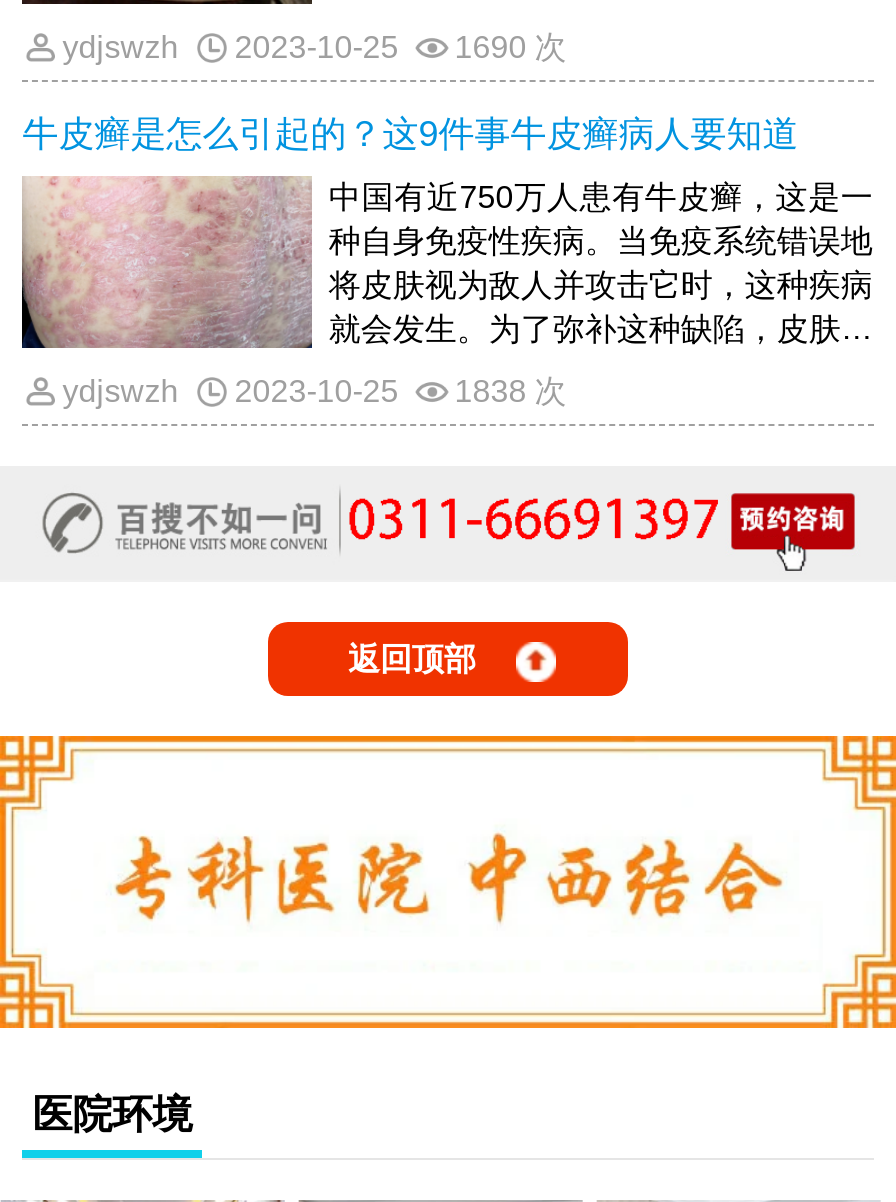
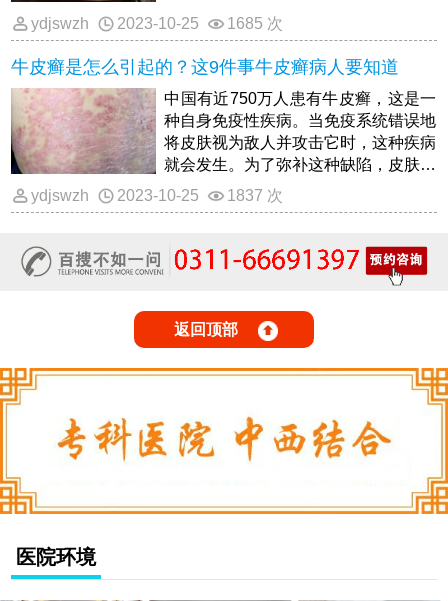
[62,29,566,63] ydjswzh 2023-10-25 1690 次 -> [31,15,283,32] ydjswzh 2023-10-25 1685 次
[62,375,566,409] ydjswzh 2023-10-25 1838 次 -> [31,187,283,204] ydjswzh 2023-10-25 1837 次

